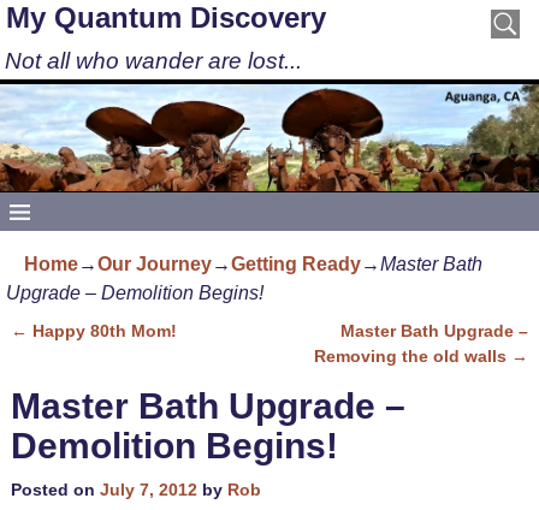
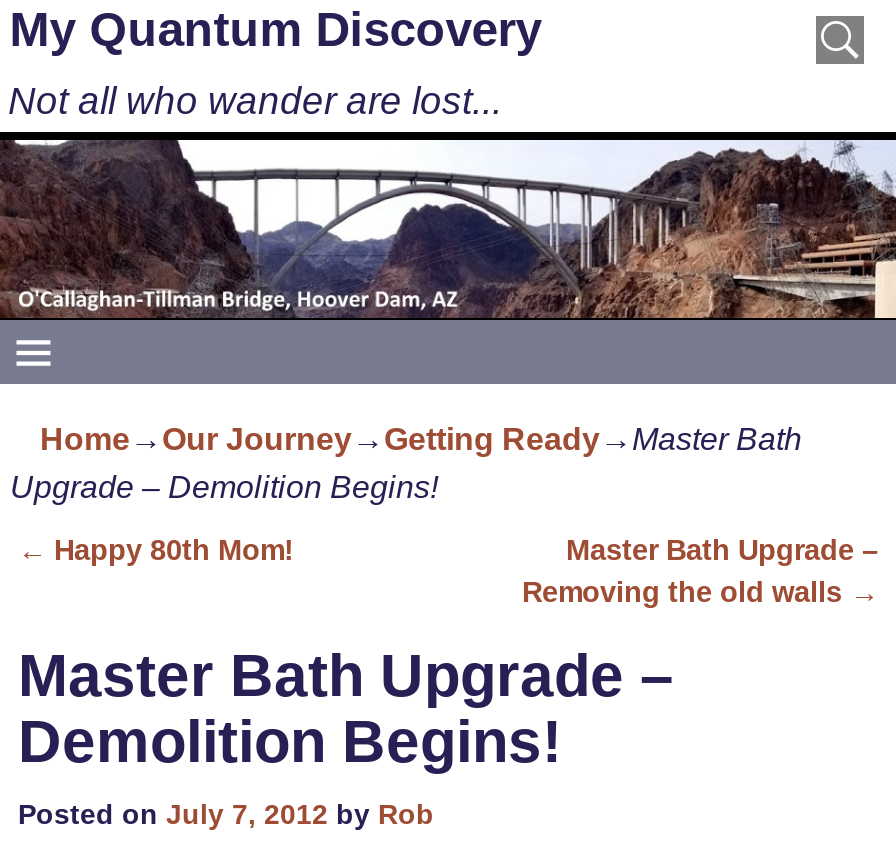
[4,83,535,192] [image] -> [6,138,890,320] [image]

